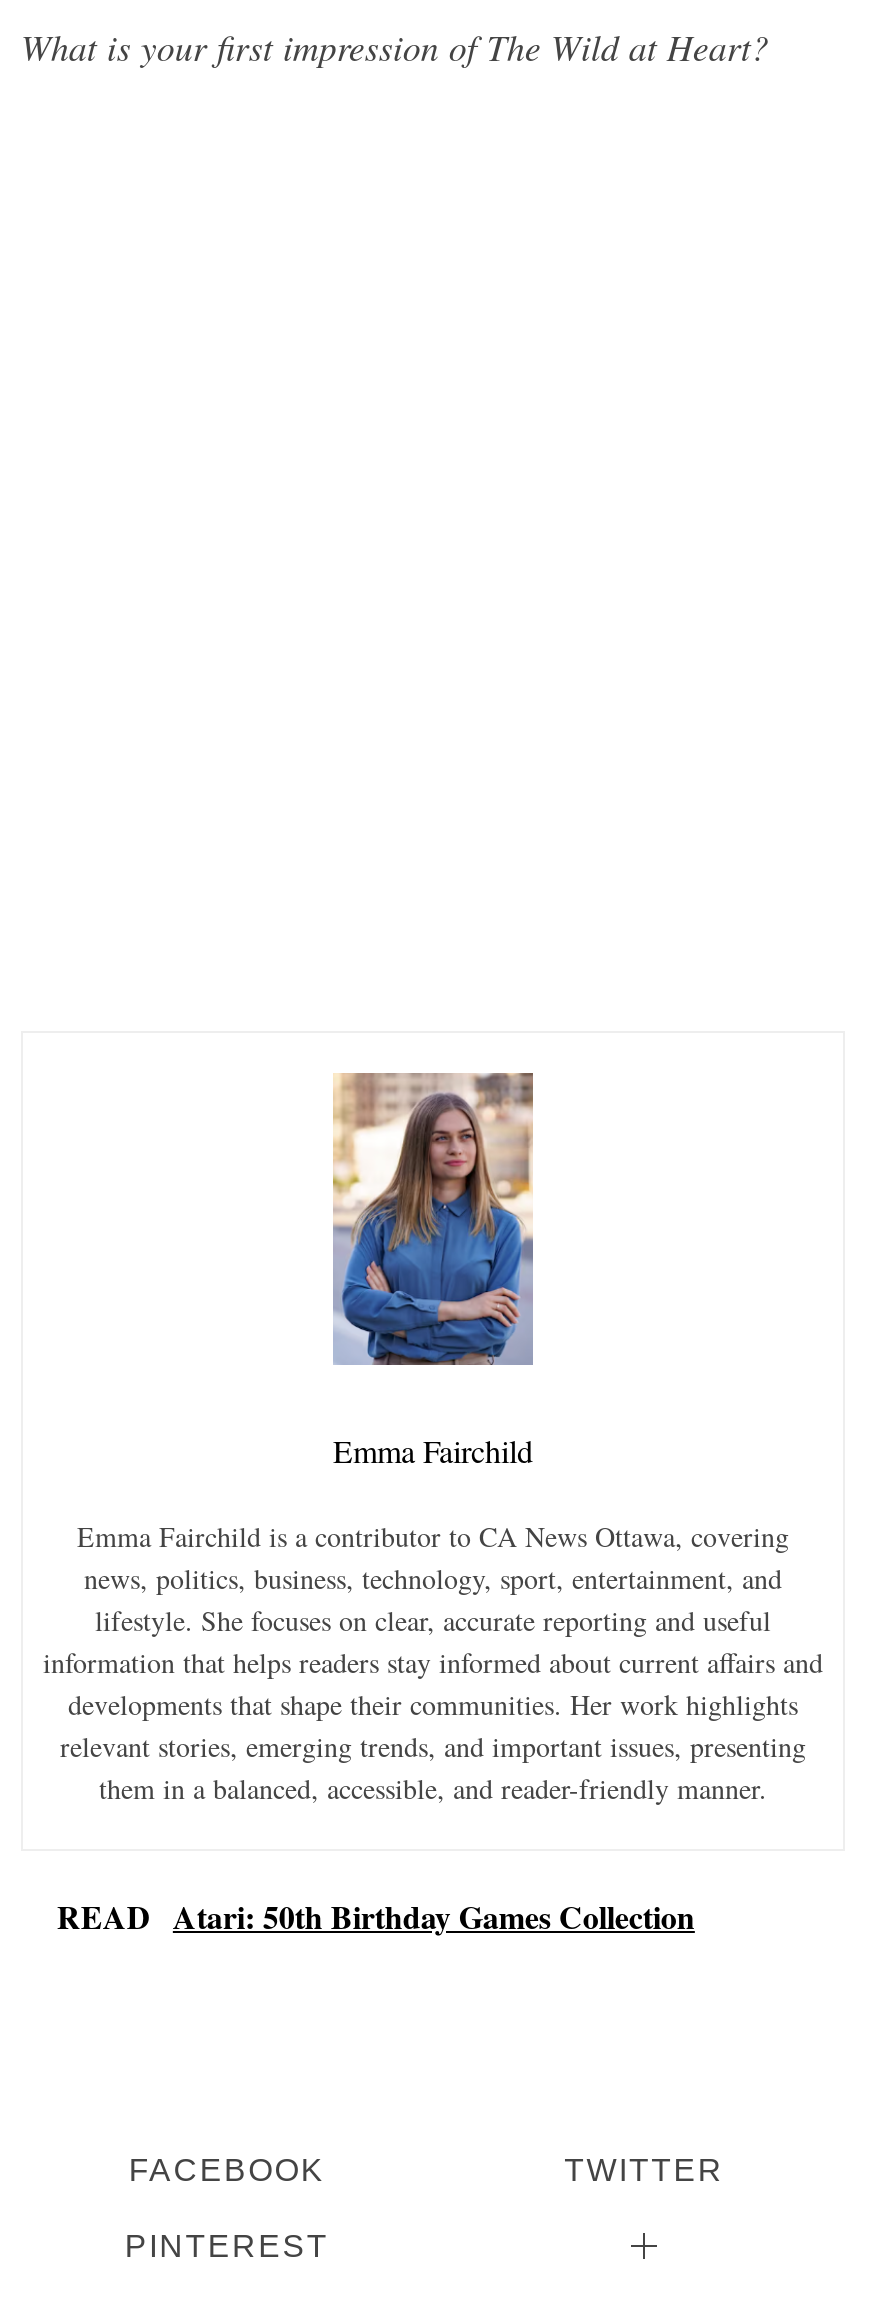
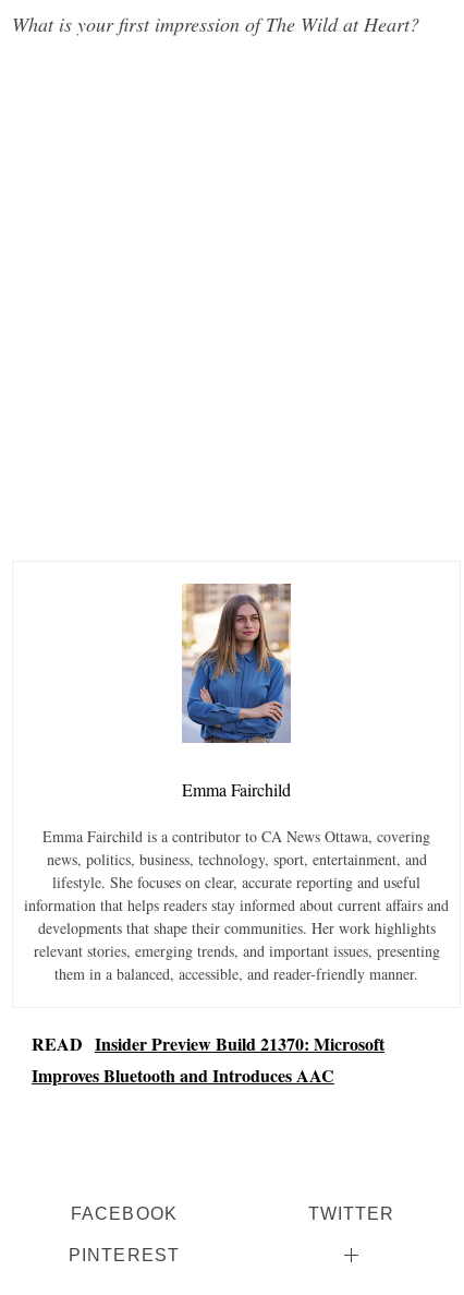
[57,1894,695,1940] READ Atari: 50th Birthday Games Collection -> [31,1031,384,1088] READ Insider Preview Build 21370: Microsoft | Improves Bluetooth and Introduces AAC

